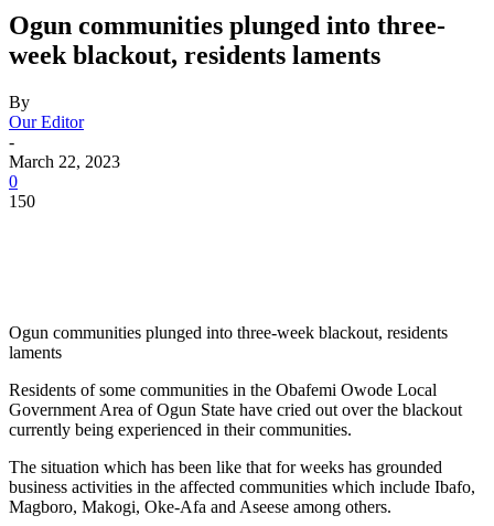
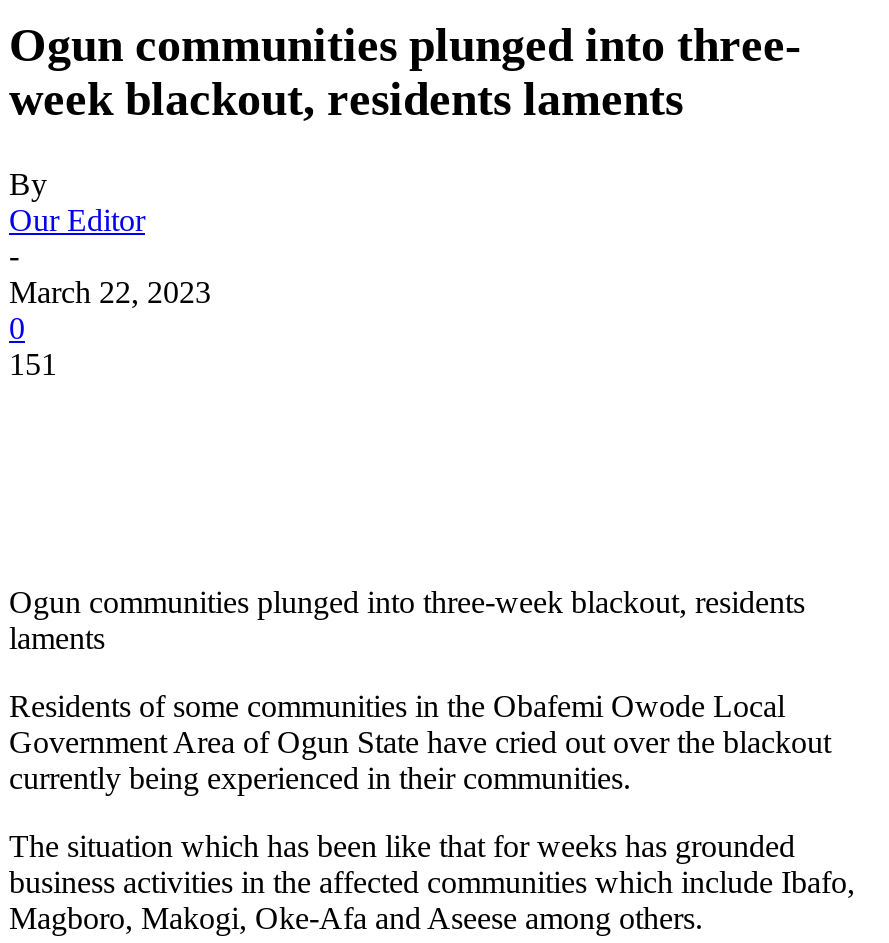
[9,192,35,210] 150 -> [9,347,57,381] 151

